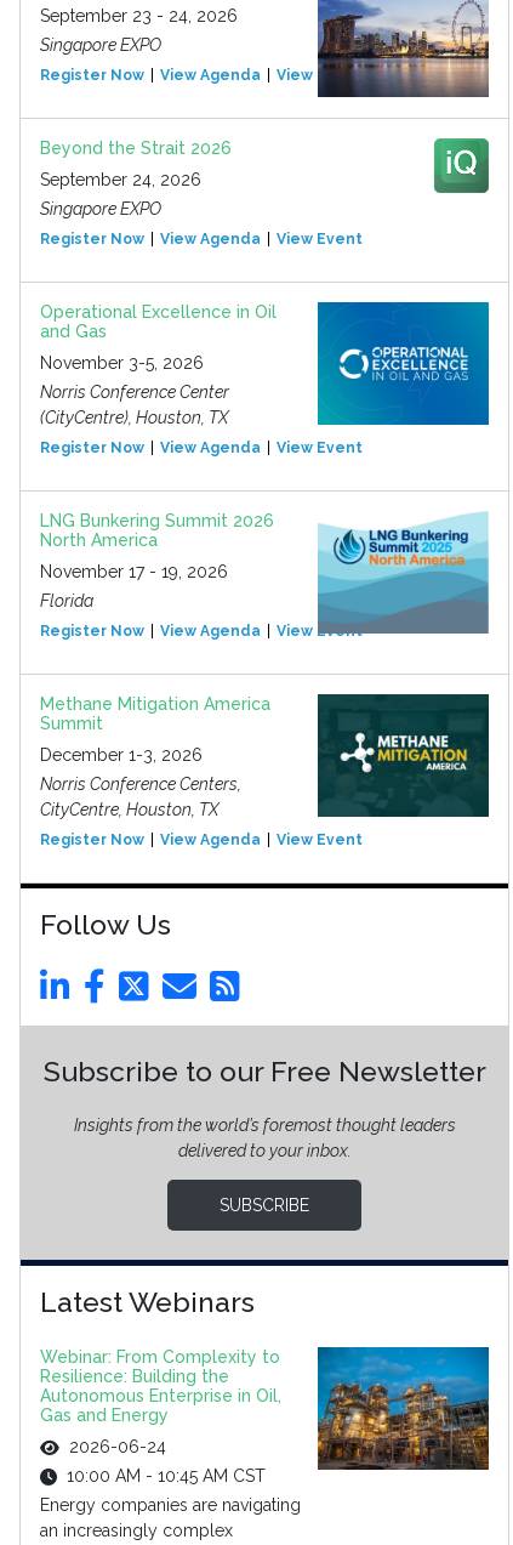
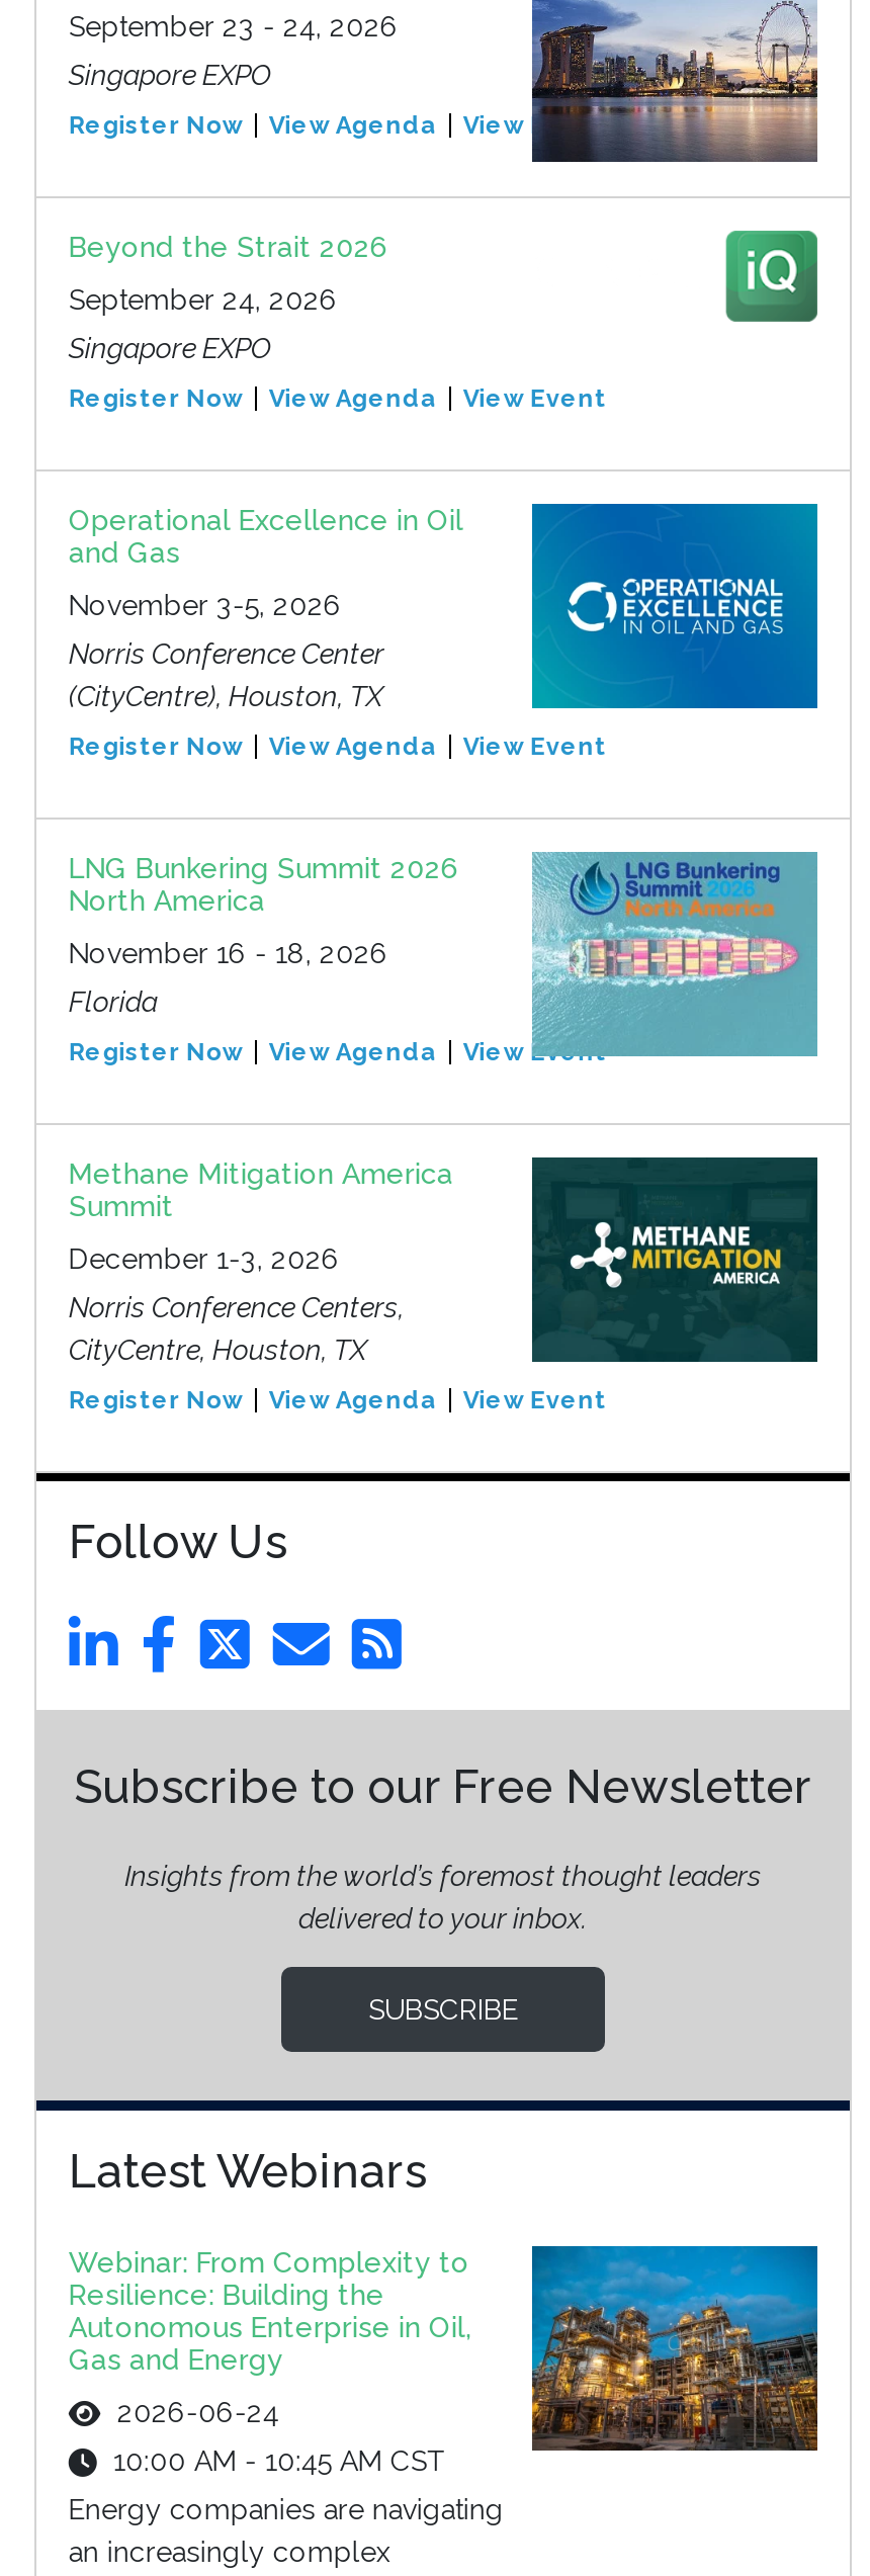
[318,511,488,634] [image] -> [530,850,817,1056] [image]
[40,562,228,582] November 17 - 19, 2026 -> [68,938,388,970] November 16 - 18, 2026

